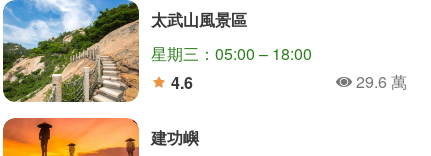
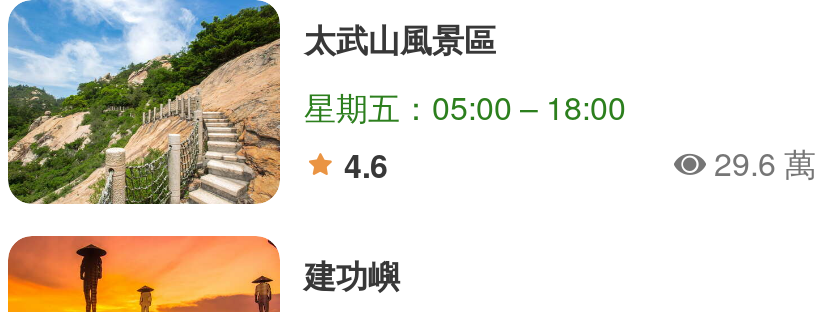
[151,42,312,65] 星期三：05:00 – 18:00 -> [304,84,626,130] 星期五：05:00 – 18:00

